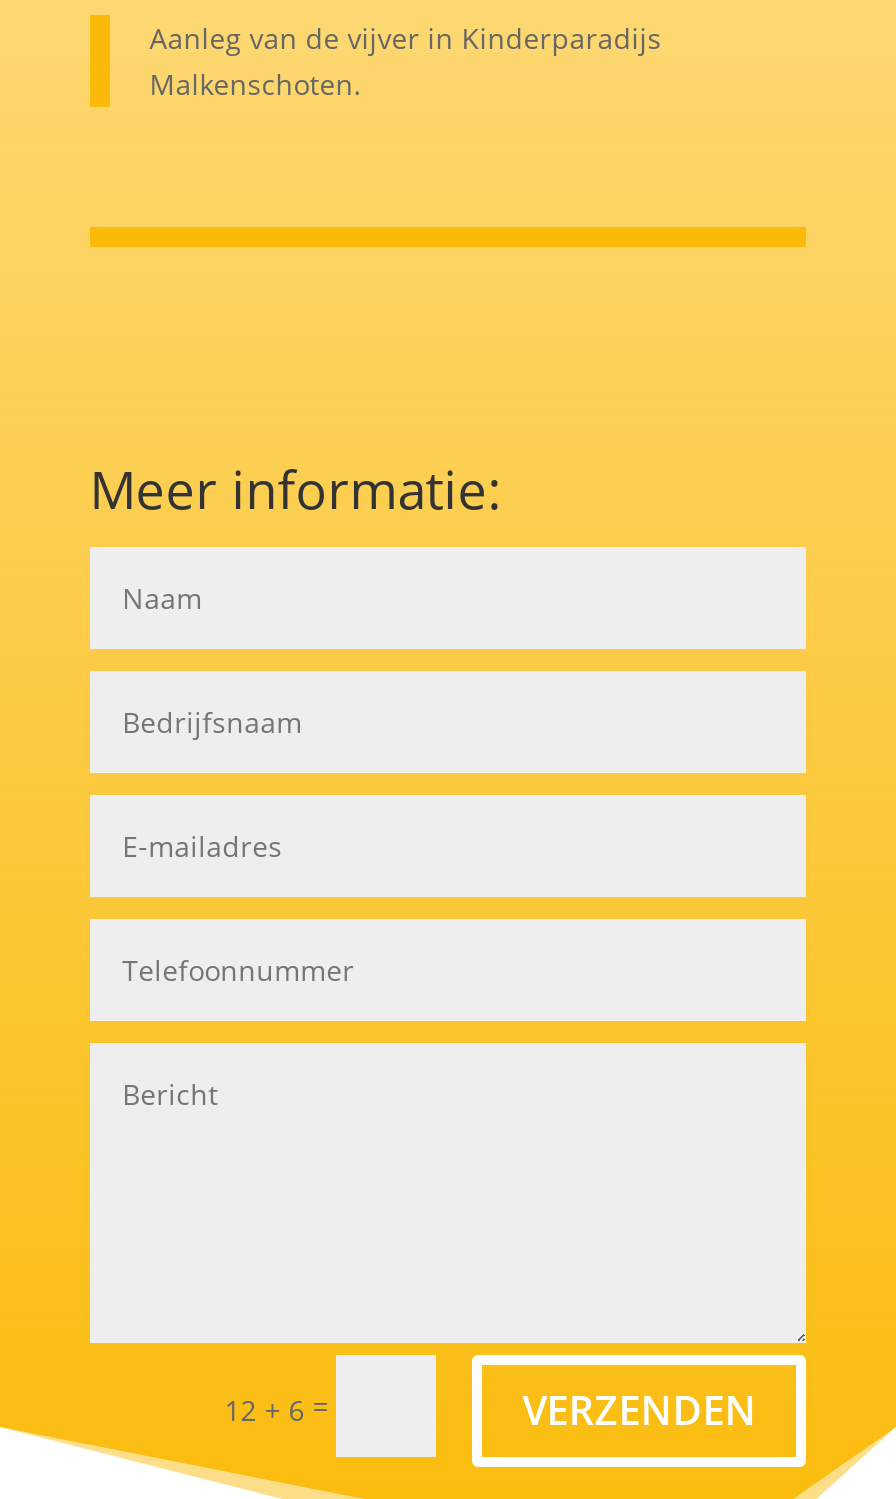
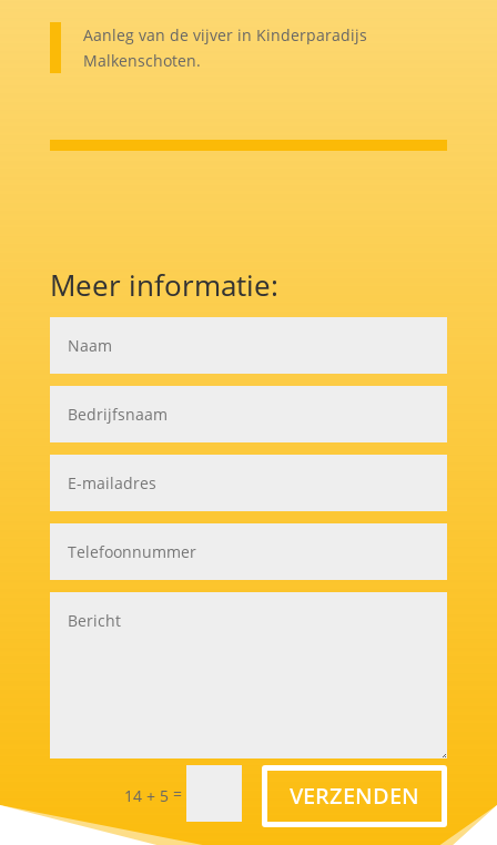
[224,1386,336,1428] 12 + 6 = -> [124,782,187,805] 14 + 5 =

